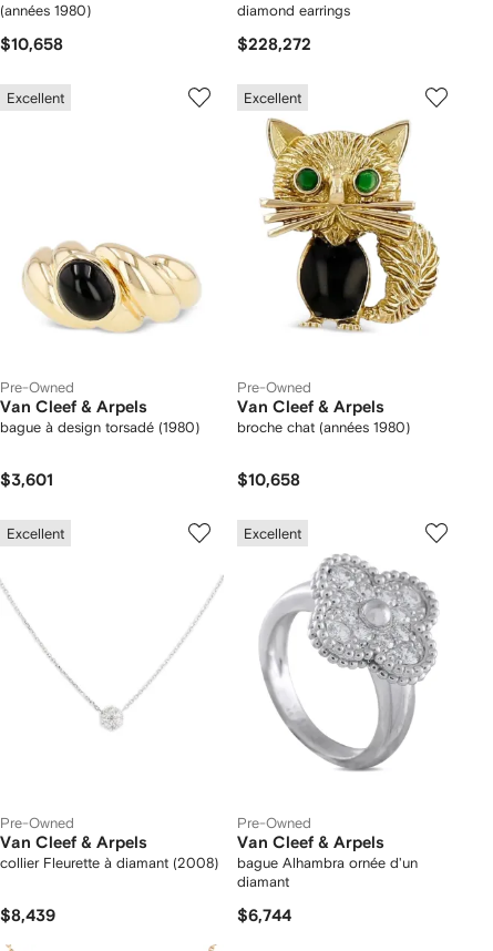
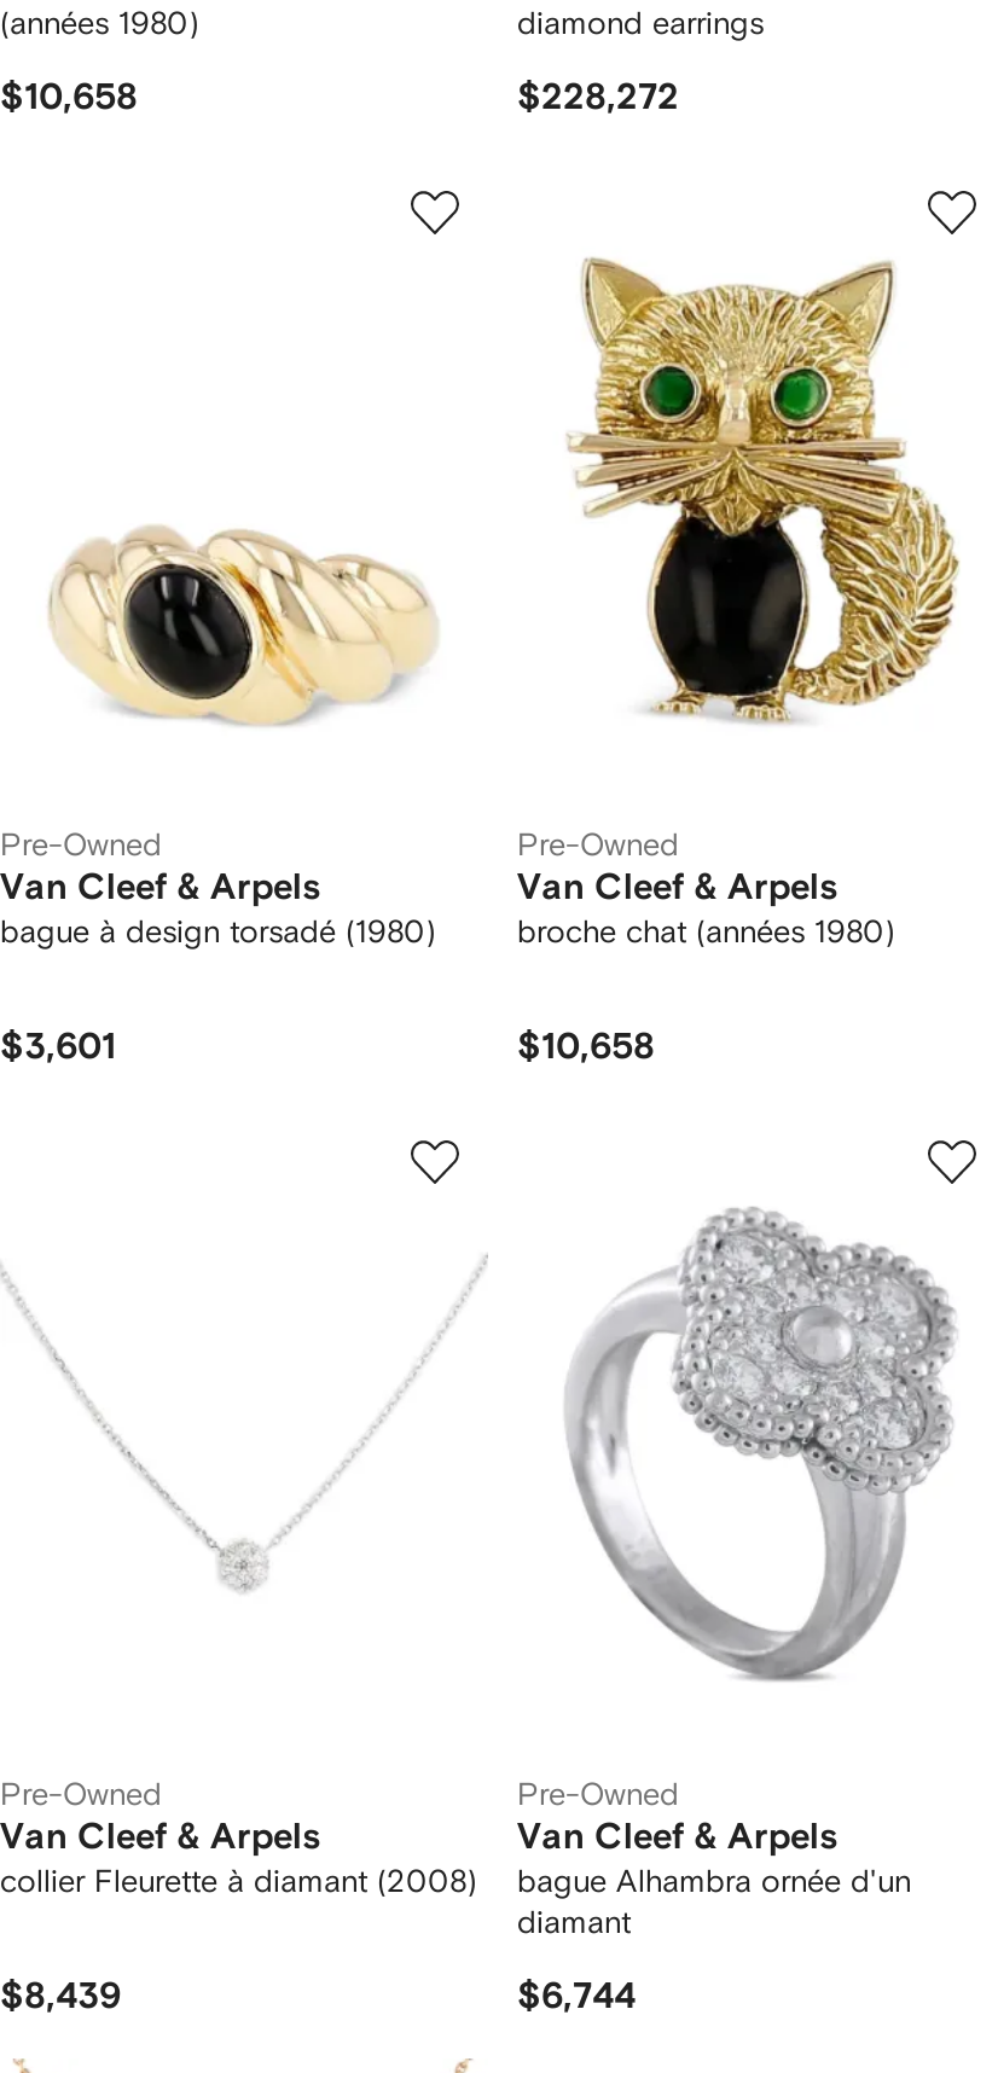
[7,90,64,105] Excellent -> none
[244,90,301,105] Excellent -> none
[7,526,64,541] Excellent -> none
[244,526,301,541] Excellent -> none

